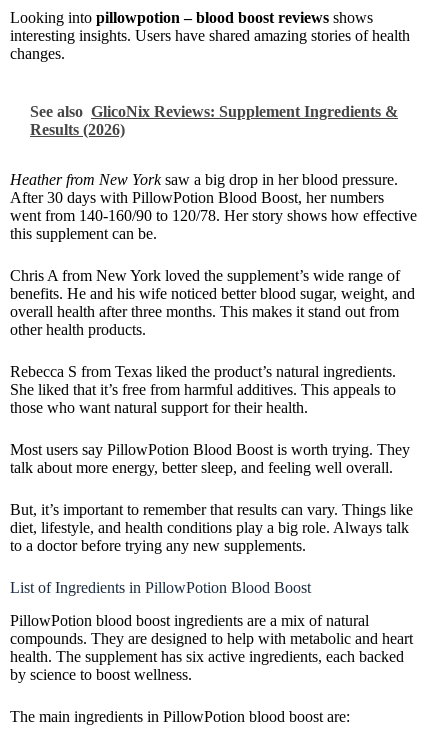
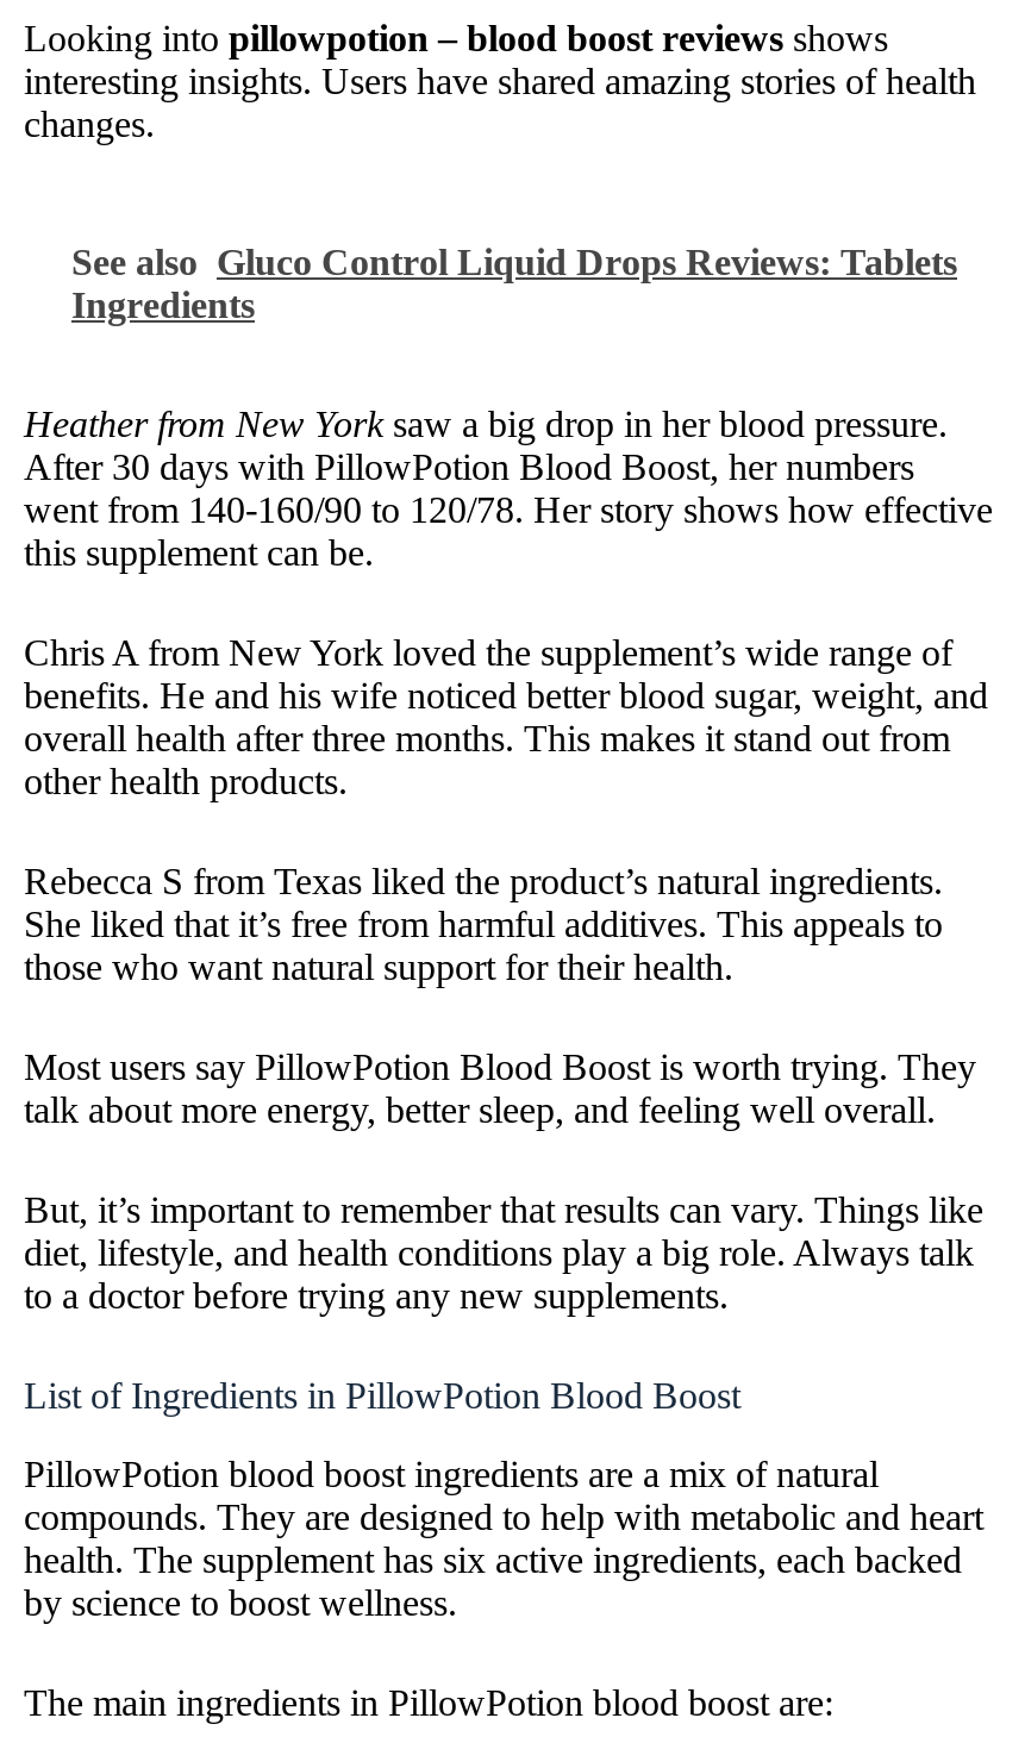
[30,103,398,138] See also GlicoNix Reviews: Supplement Ingredients & | Results (2026) -> [71,241,957,325] See also Gluco Control Liquid Drops Reviews: Tablets | Ingredients

